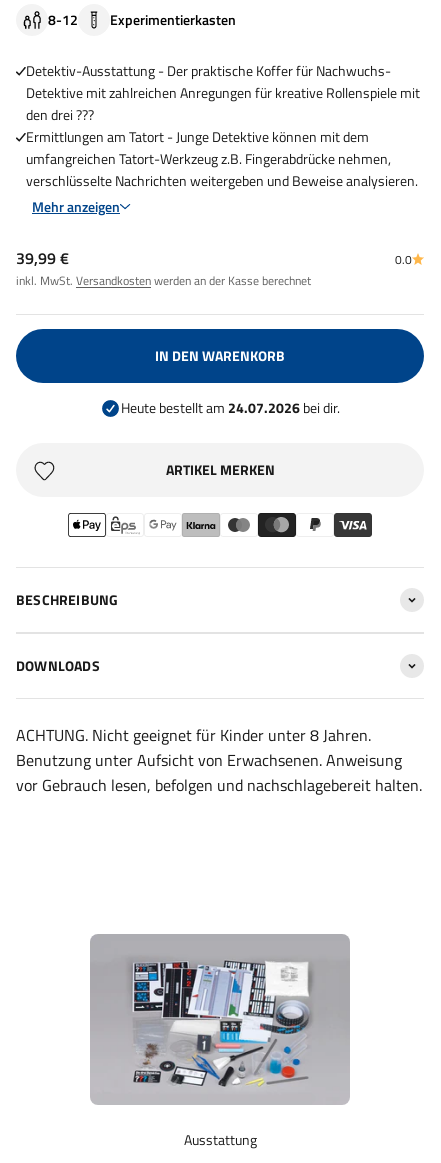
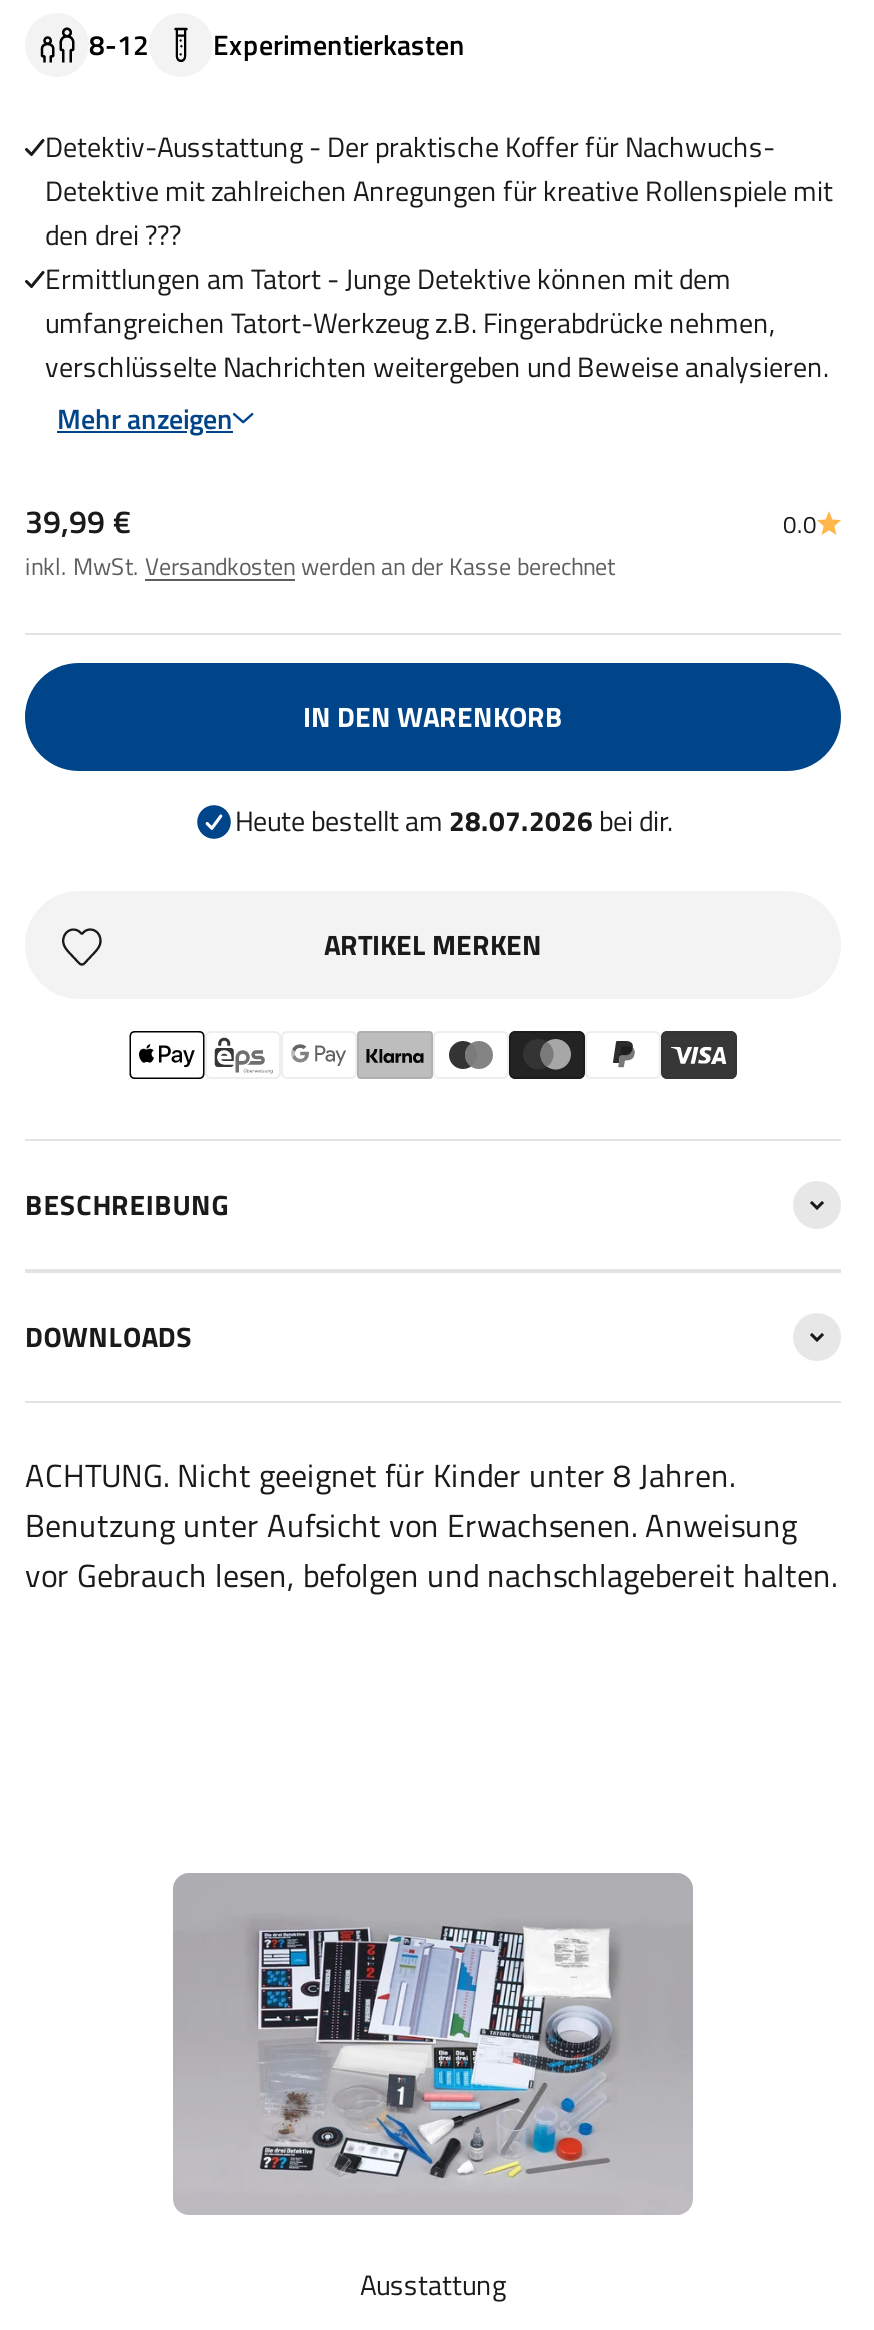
[121,397,340,418] Heute bestellt am 24.07.2026 bei dir. -> [235,800,673,842] Heute bestellt am 28.07.2026 bei dir.

